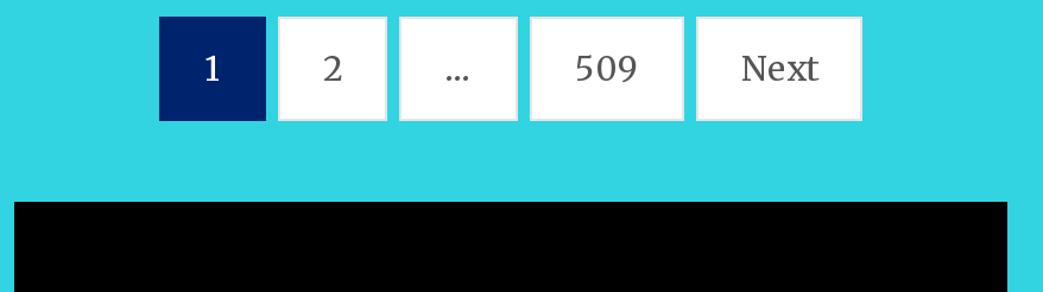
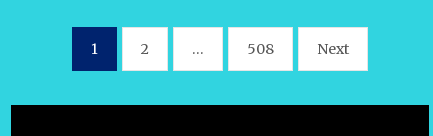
[575,47,639,90] 509 -> [247,40,274,58] 508

